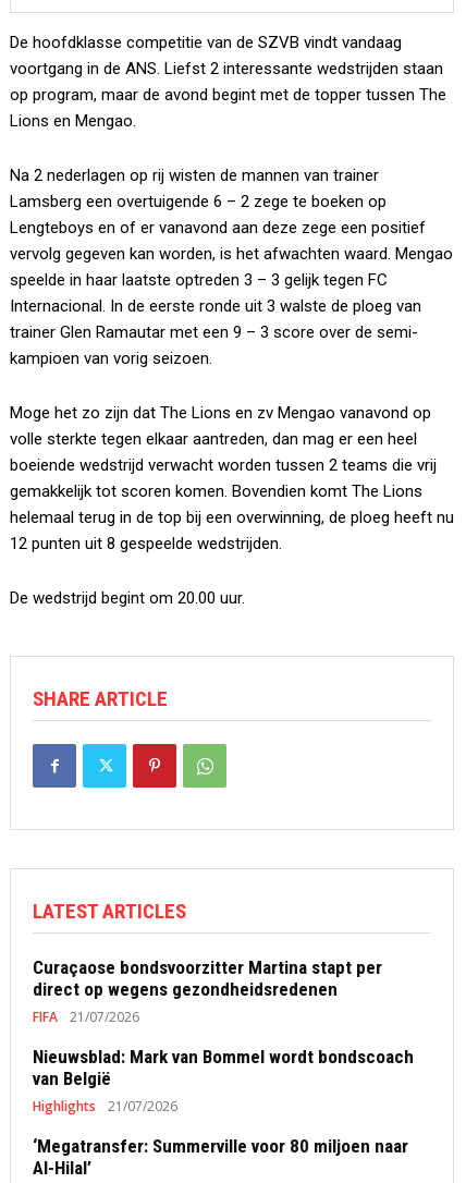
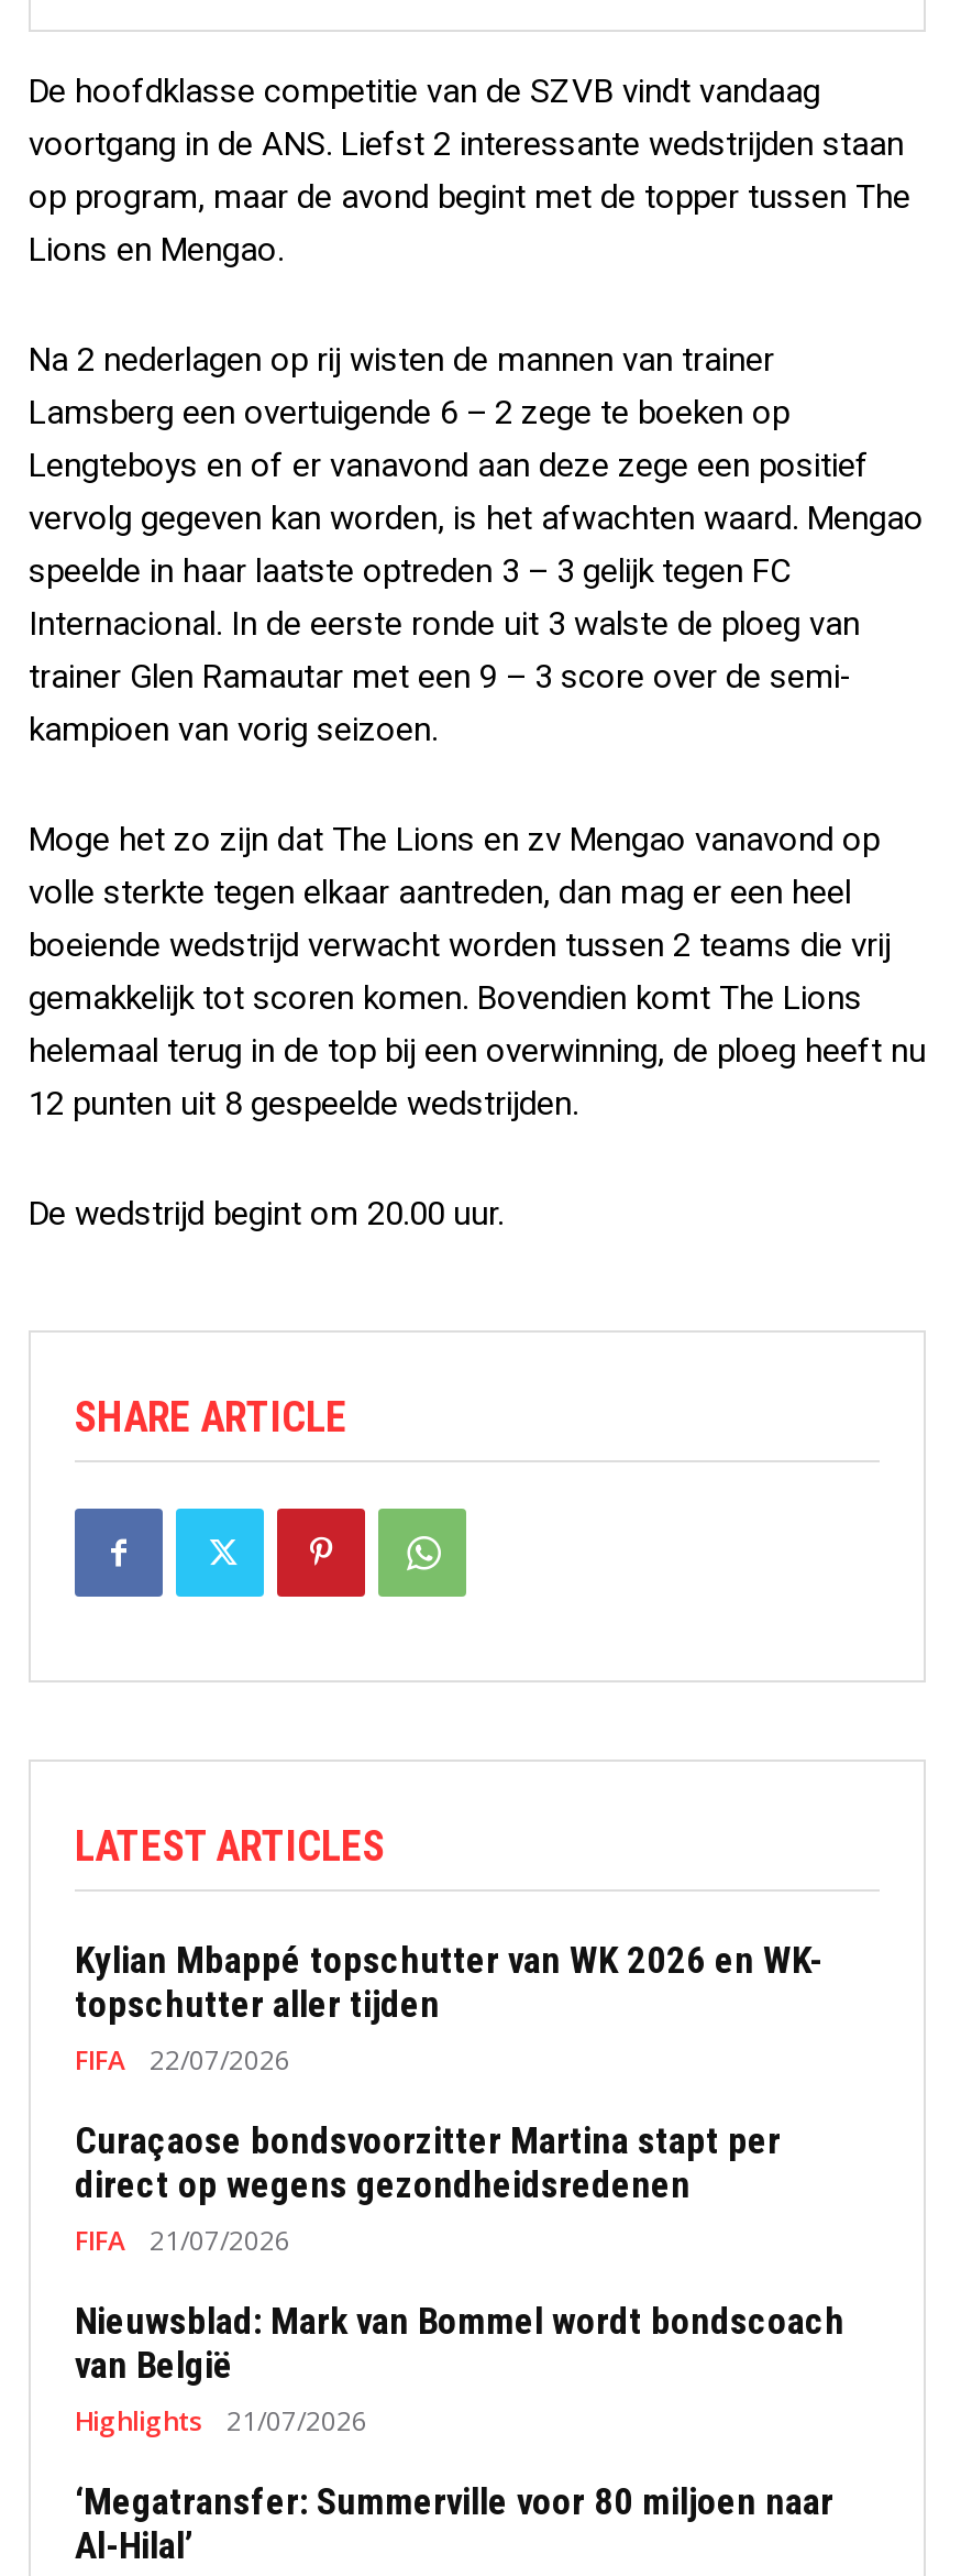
none -> [75,1938,822,2079] Kylian Mbappé topschutter van WK 2026 en WK- | topschutter aller tijden | FIFA | 22/07/2026

